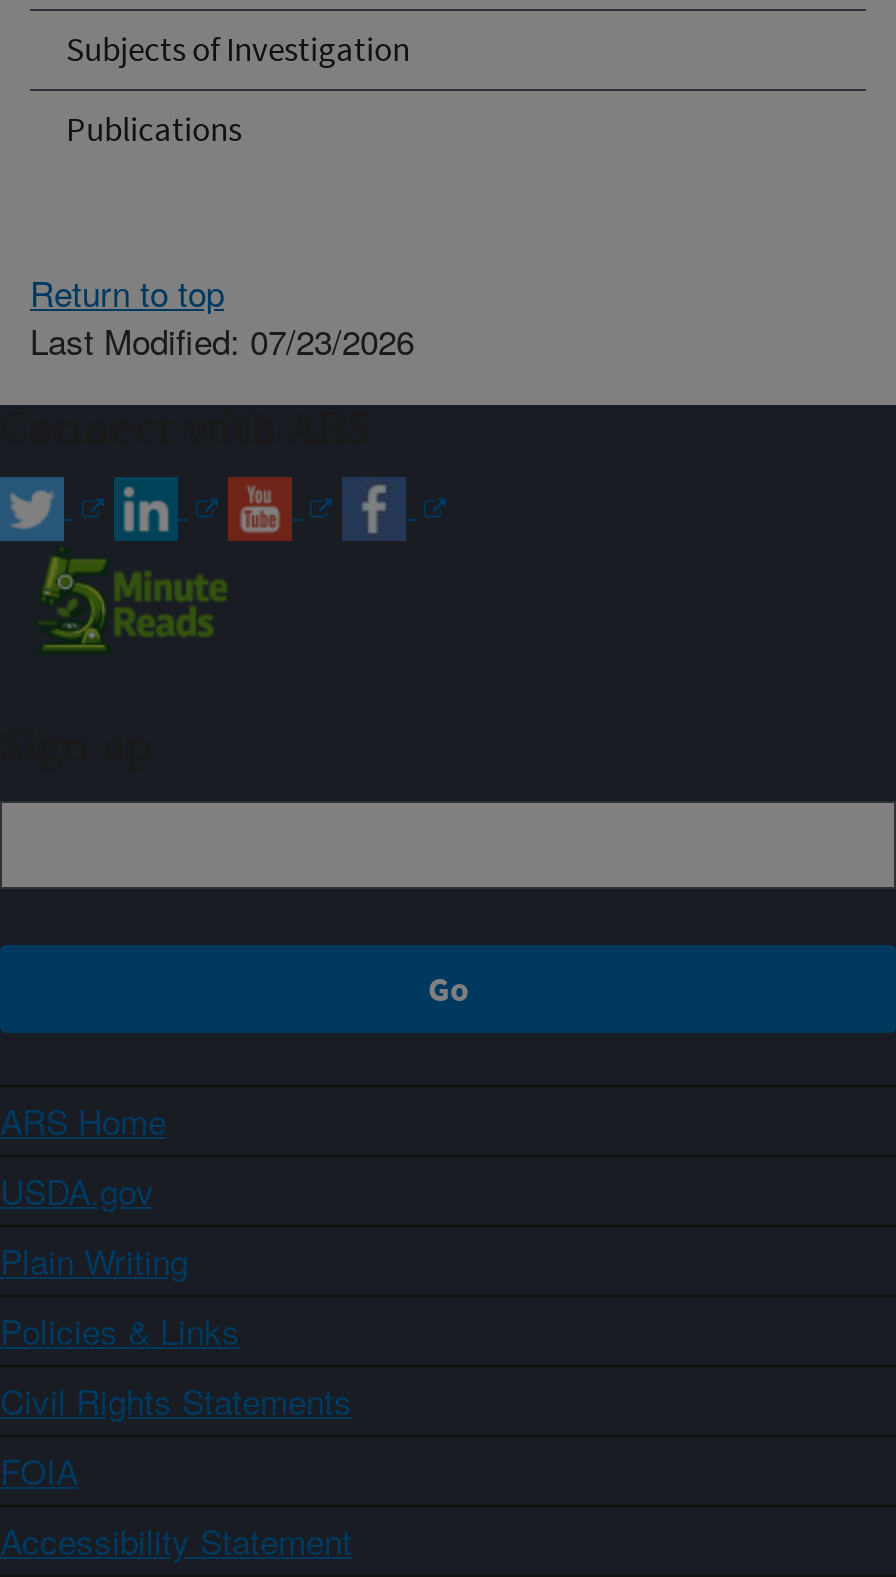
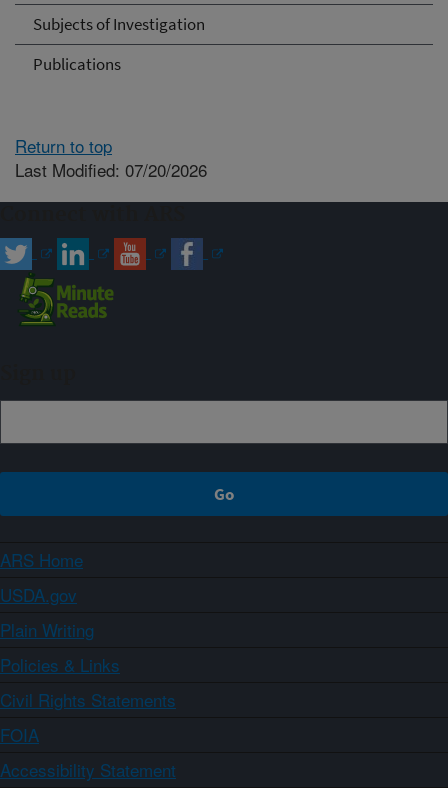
[30,314,414,364] Last Modified: 07/23/2026 -> [15,156,207,181] Last Modified: 07/20/2026

